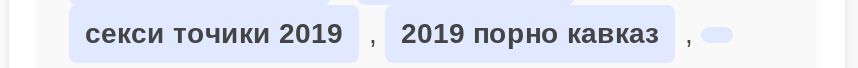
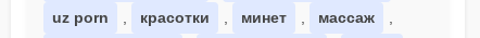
[85,16,659,48] секси точики 2019 | , 2019 порно кавказ -> [52,9,375,26] uz porn | , красотки | , минет | , массаж

